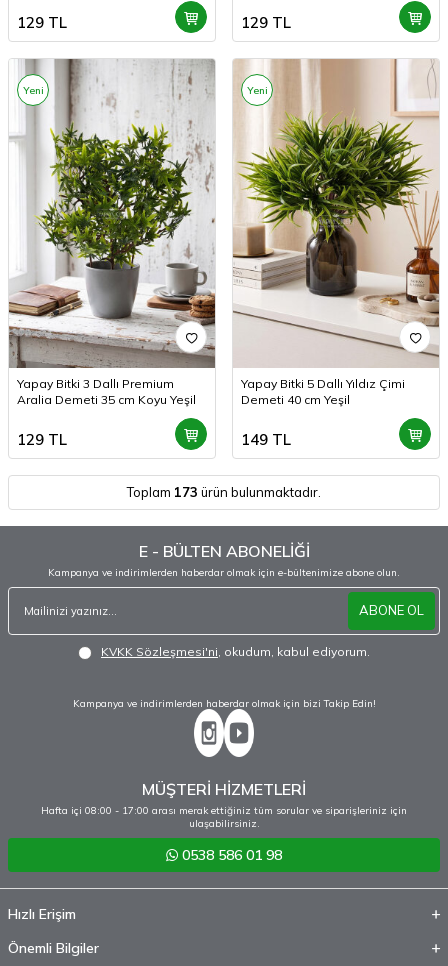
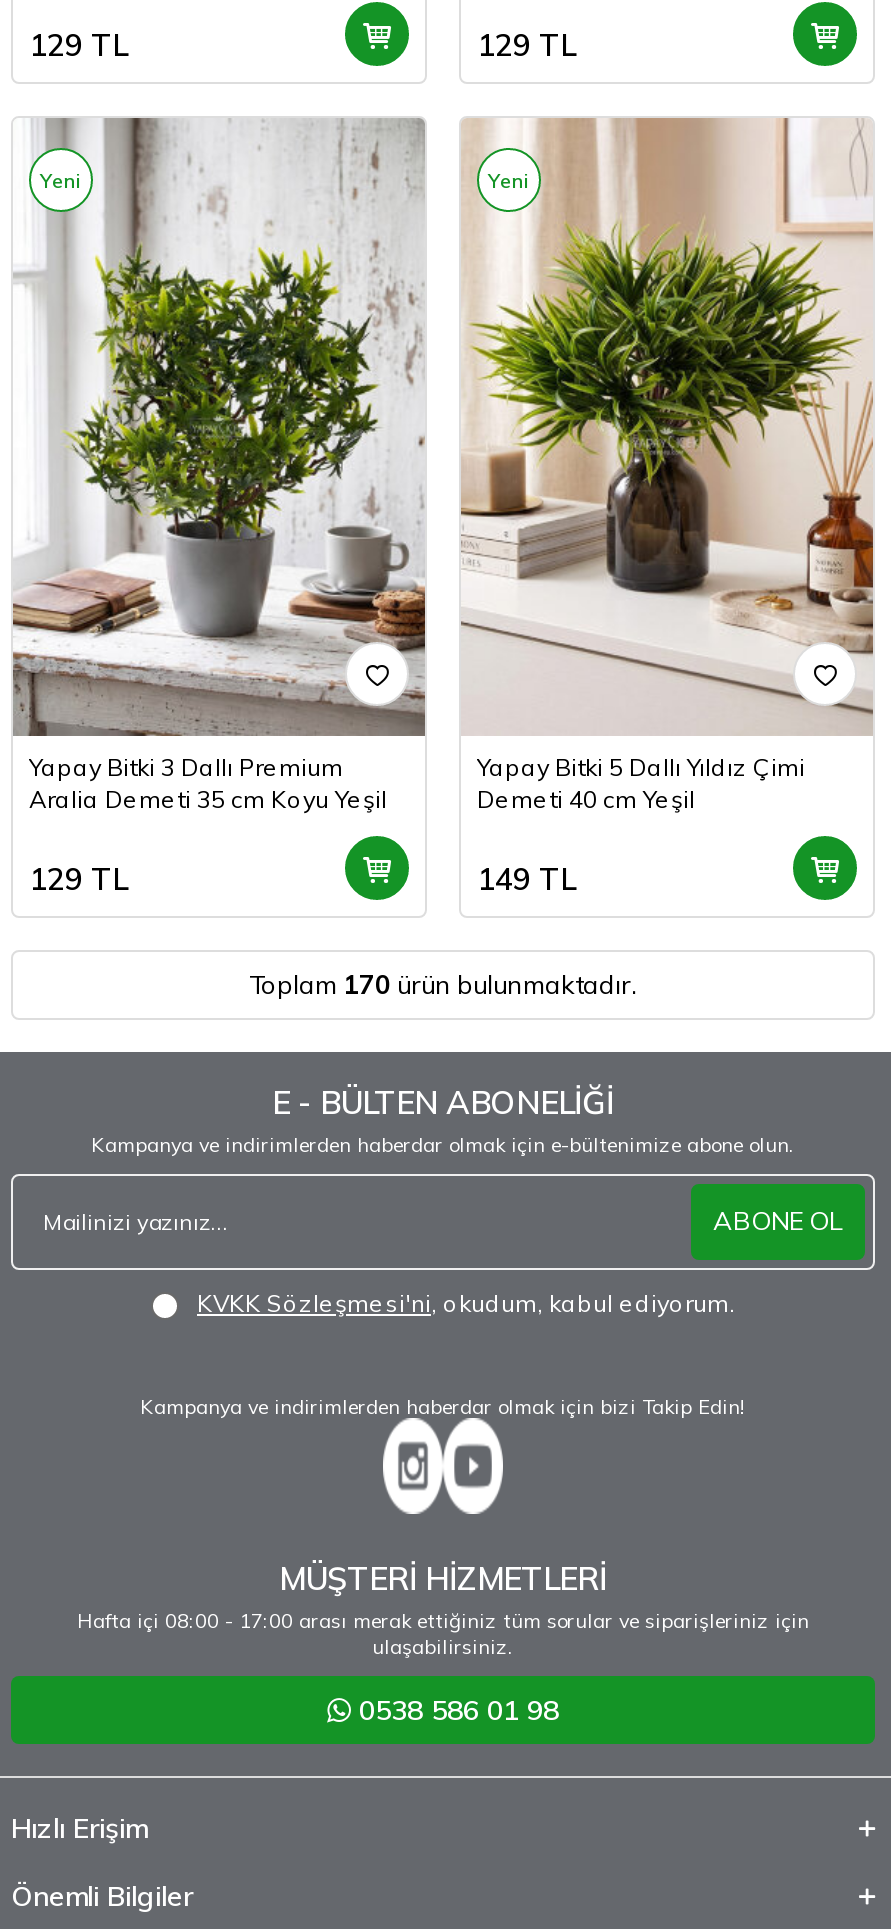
[127,484,321,500] Toplam 173 ürün bulunmaktadır. -> [249,968,637,1000] Toplam 170 ürün bulunmaktadır.

